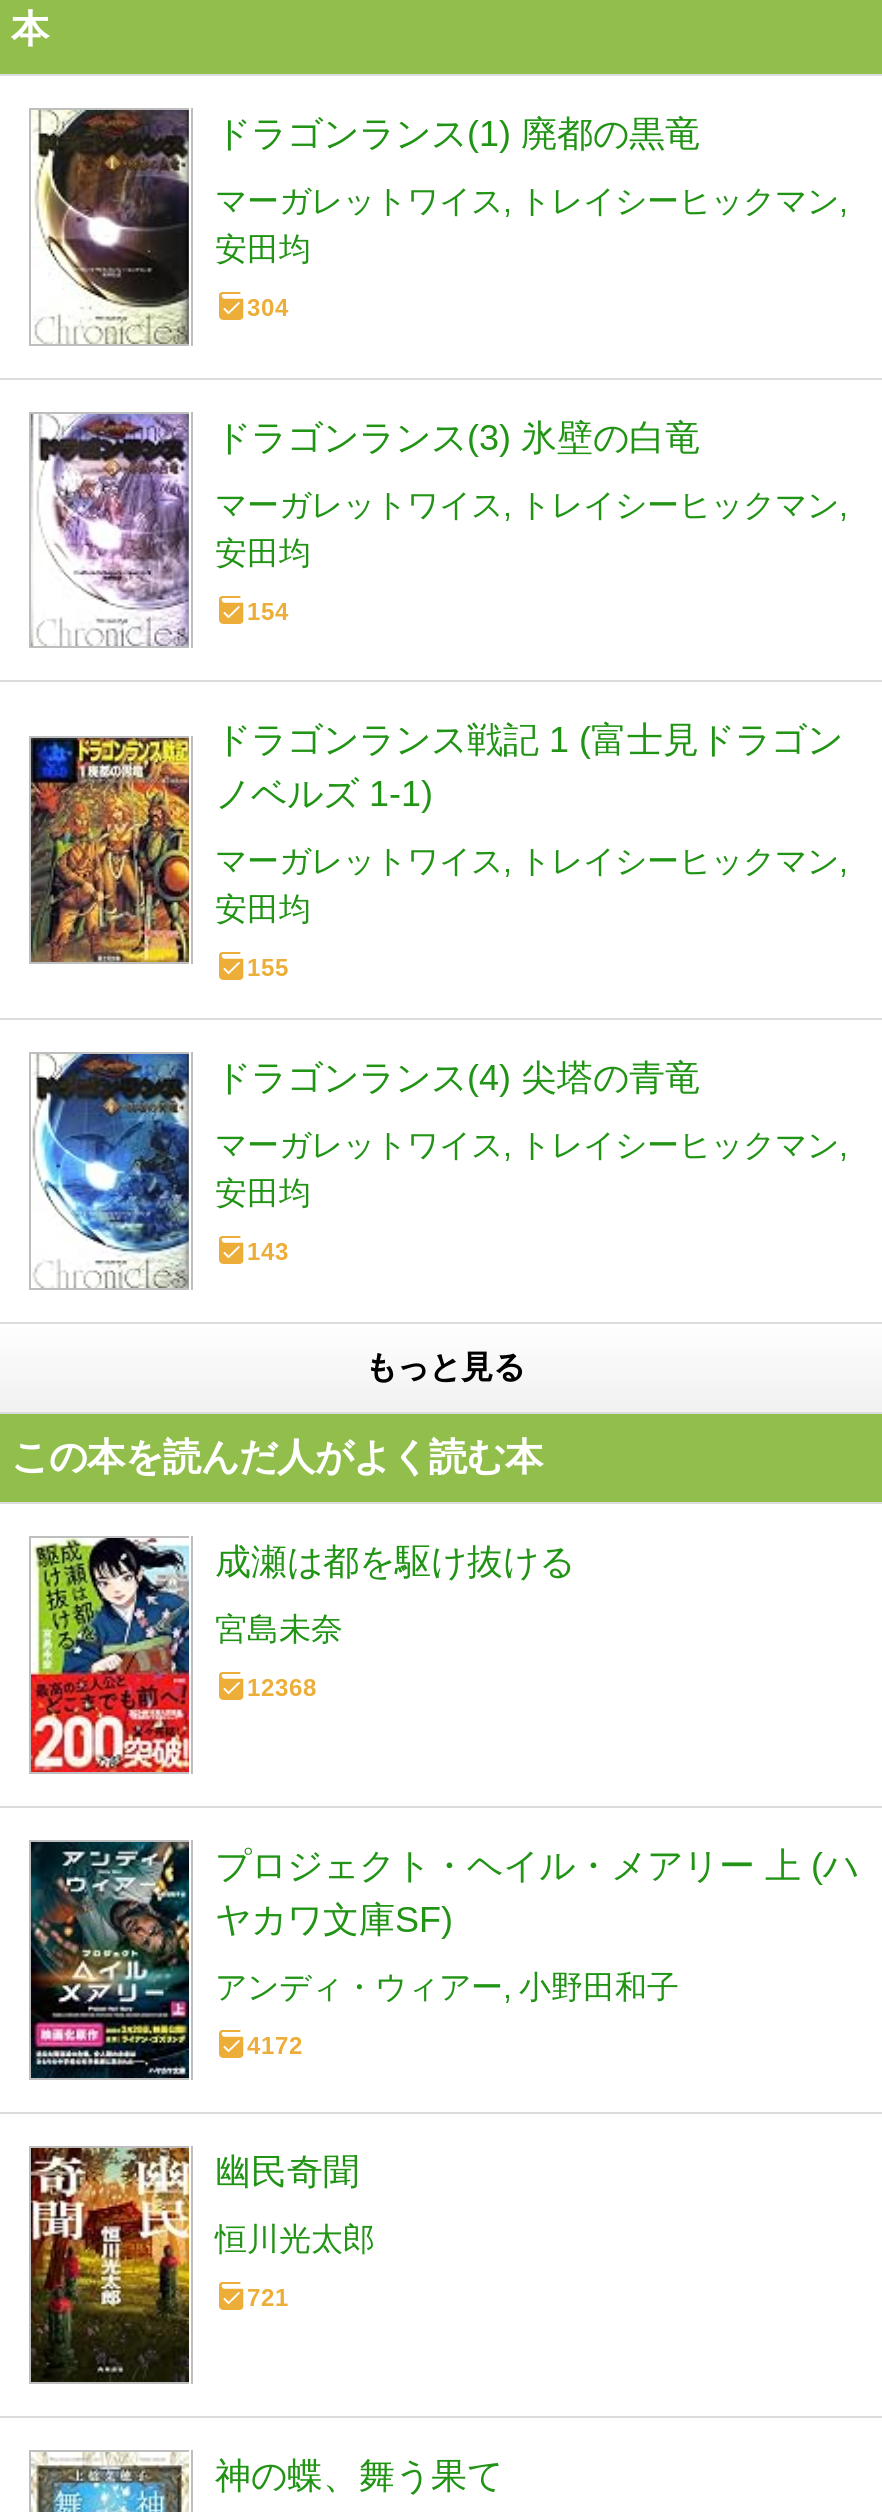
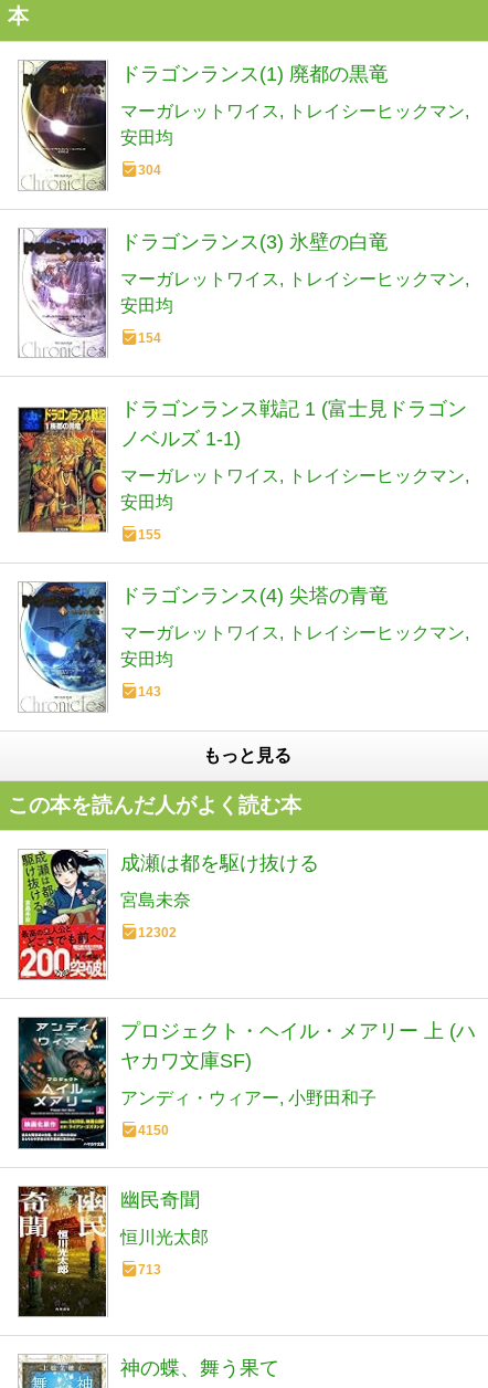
[247,1674,317,1702] 12368 -> [138,925,177,940] 12302
[247,2032,303,2060] 4172 -> [138,1123,169,1138] 4150
[247,2285,289,2313] 721 -> [138,1262,161,1278] 713

